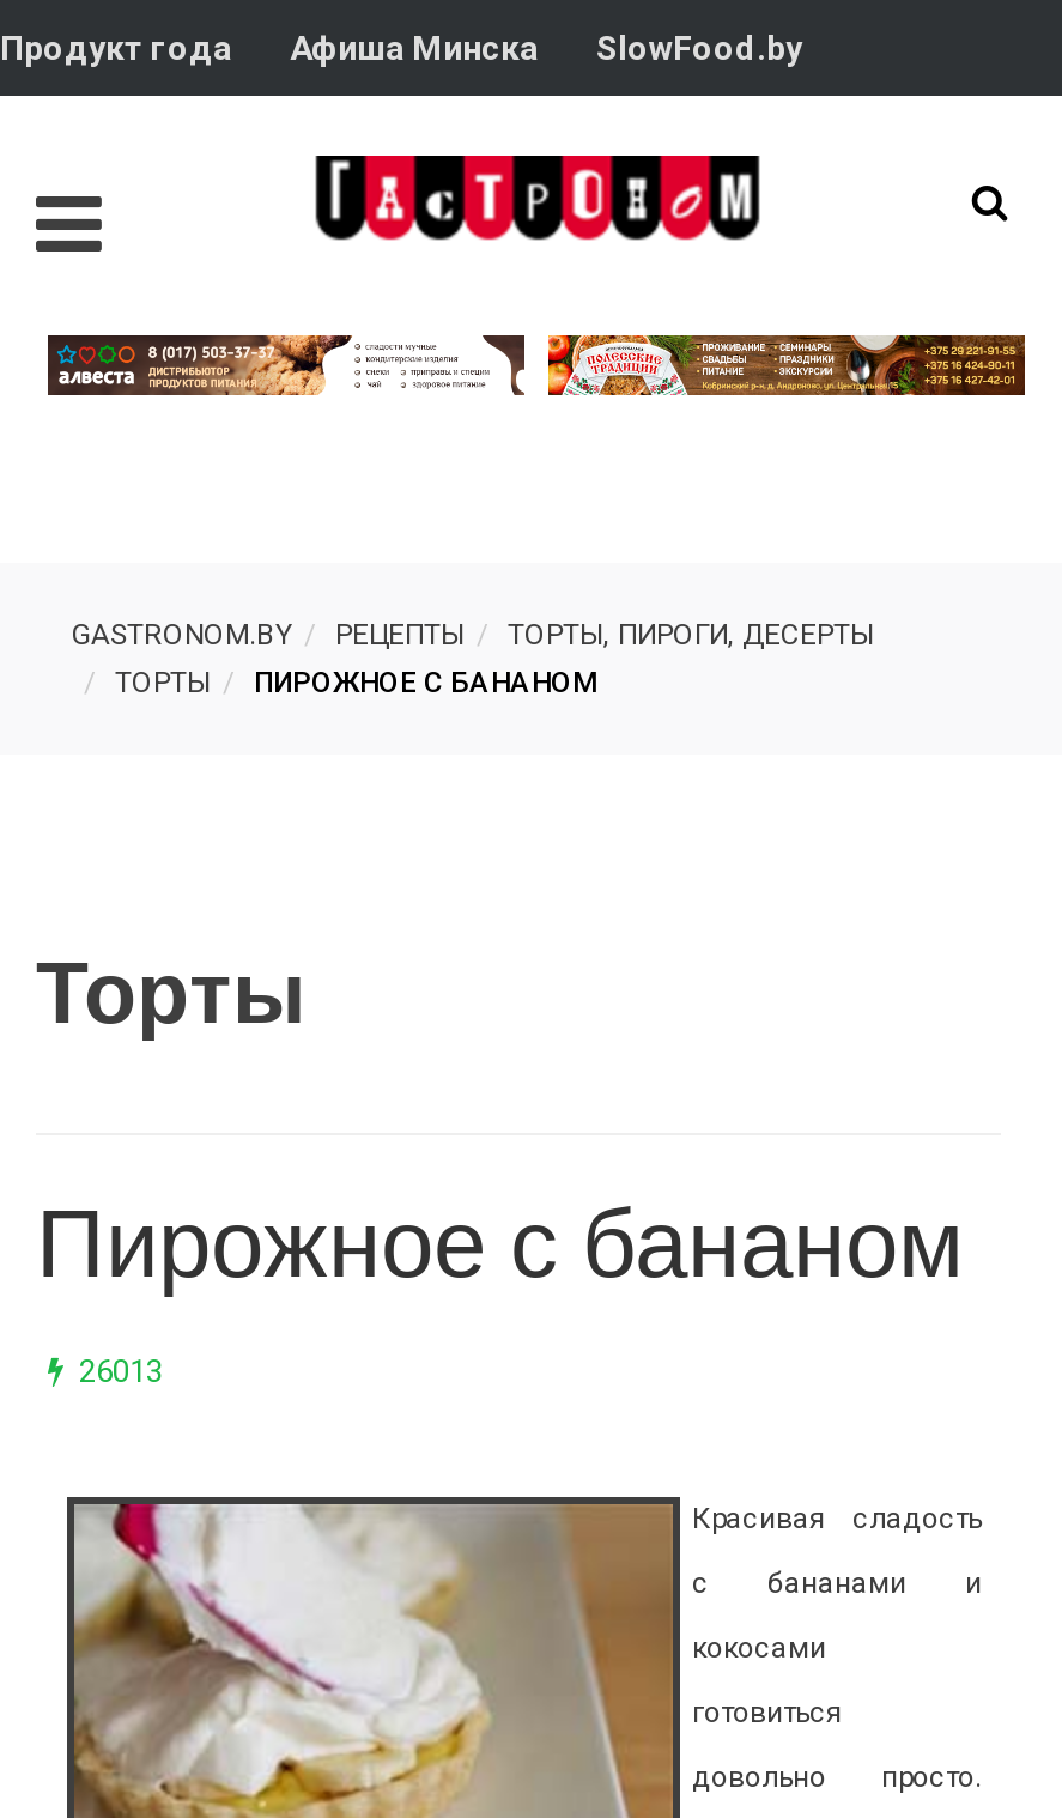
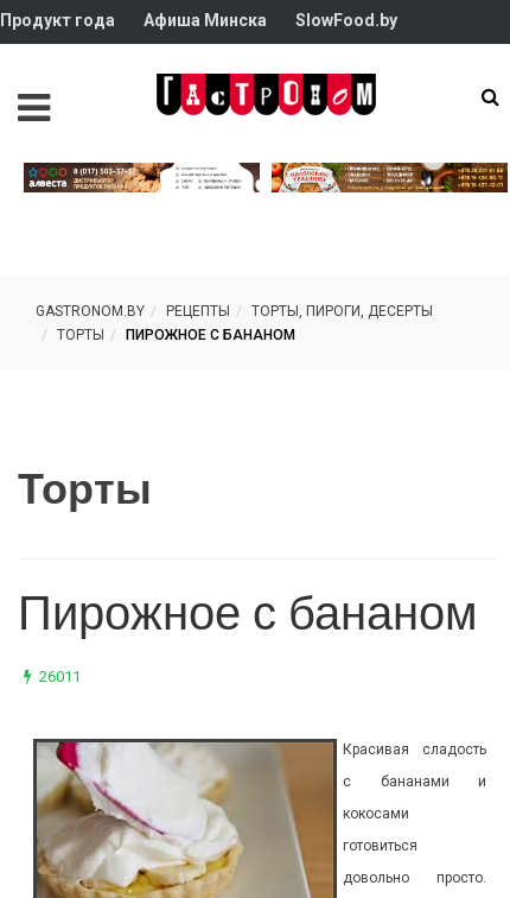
[72,1353,163,1389] 26013 -> [36,668,81,685] 26011

